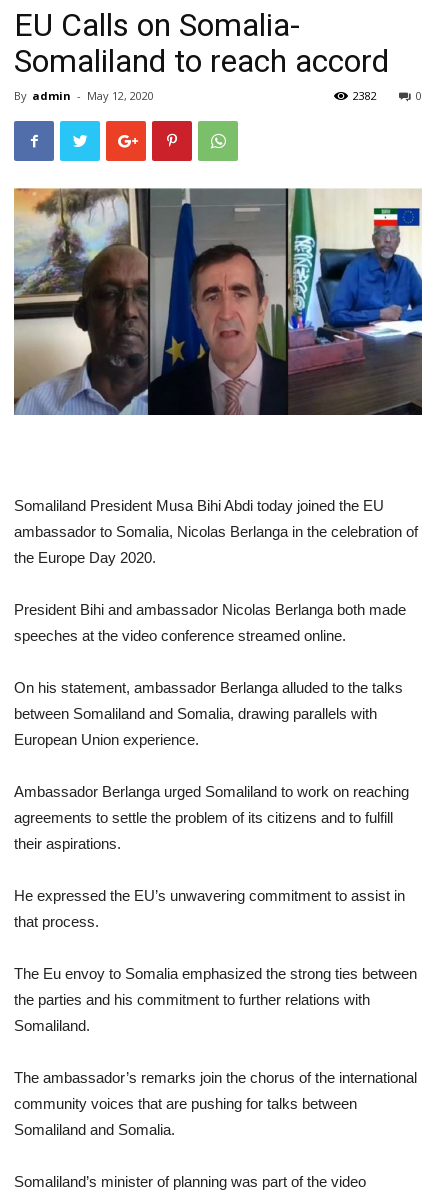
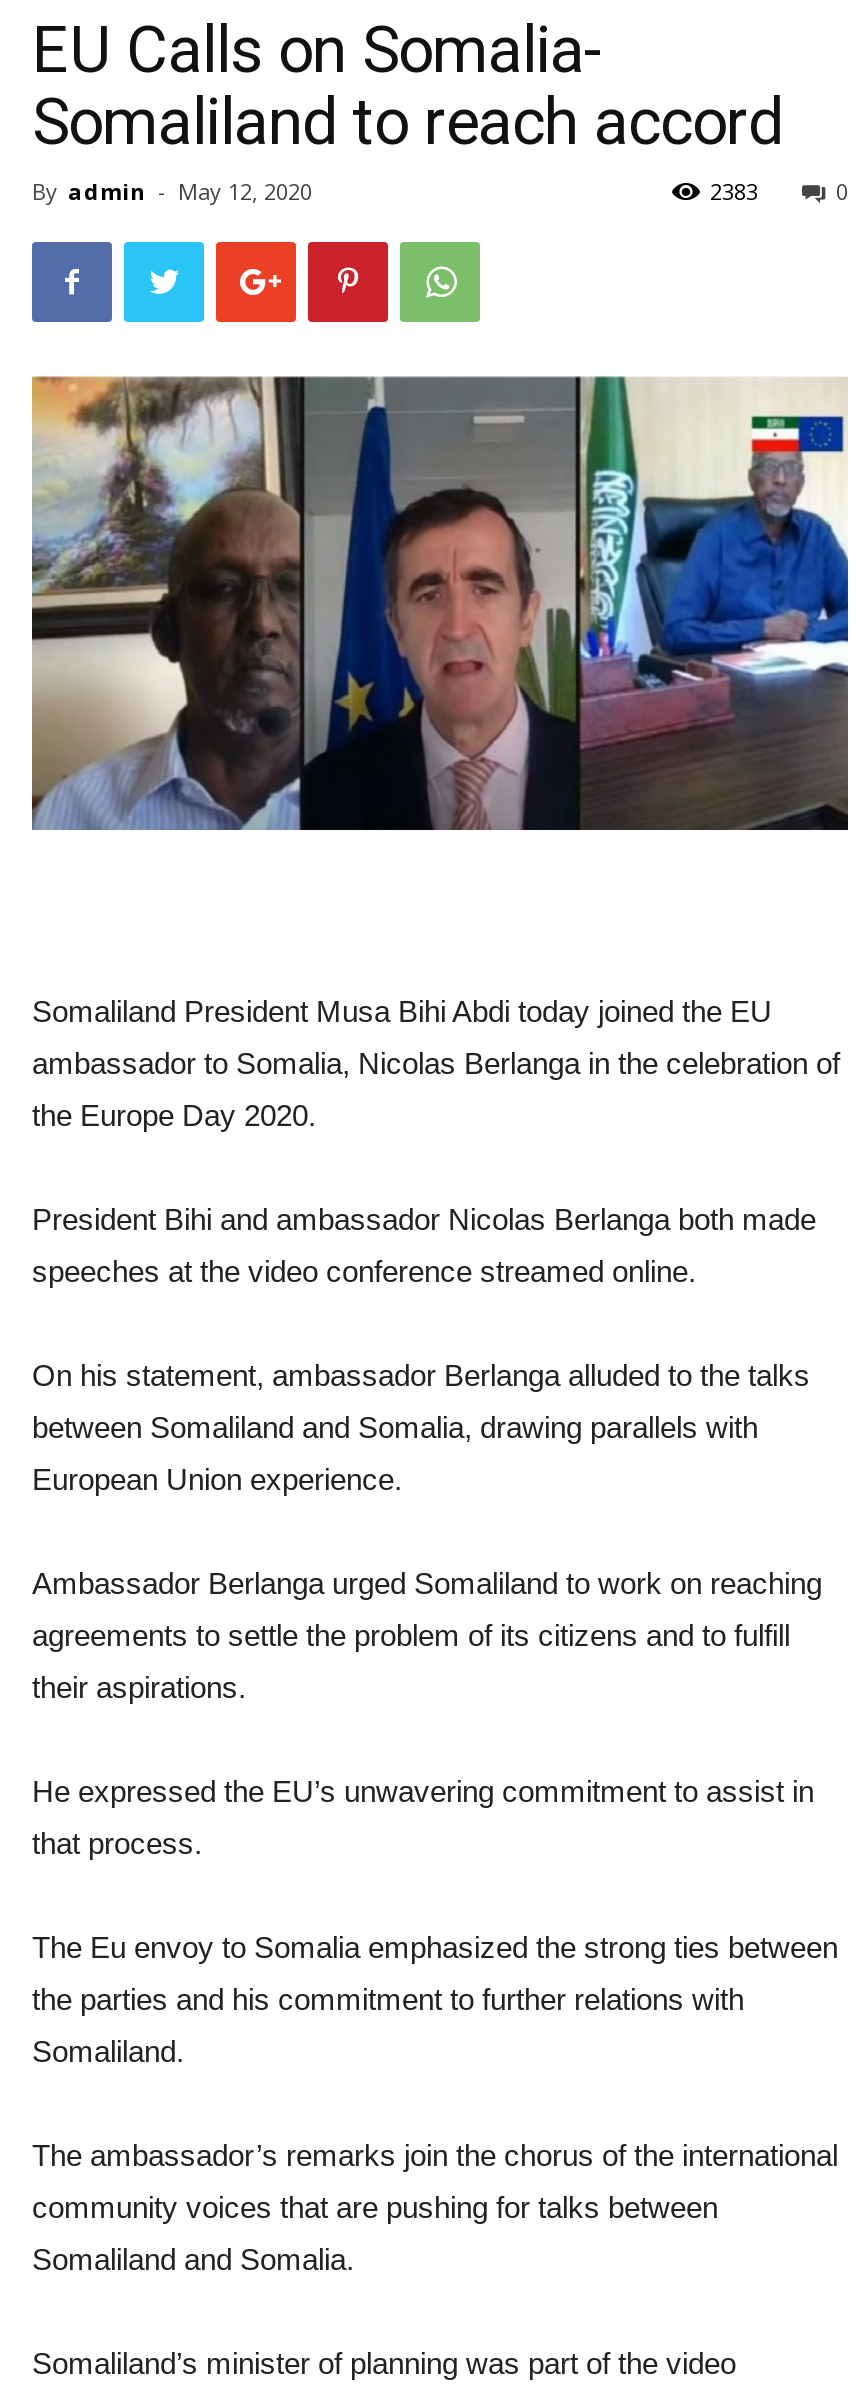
[353,88,377,103] 2382 -> [710,176,758,206] 2383

